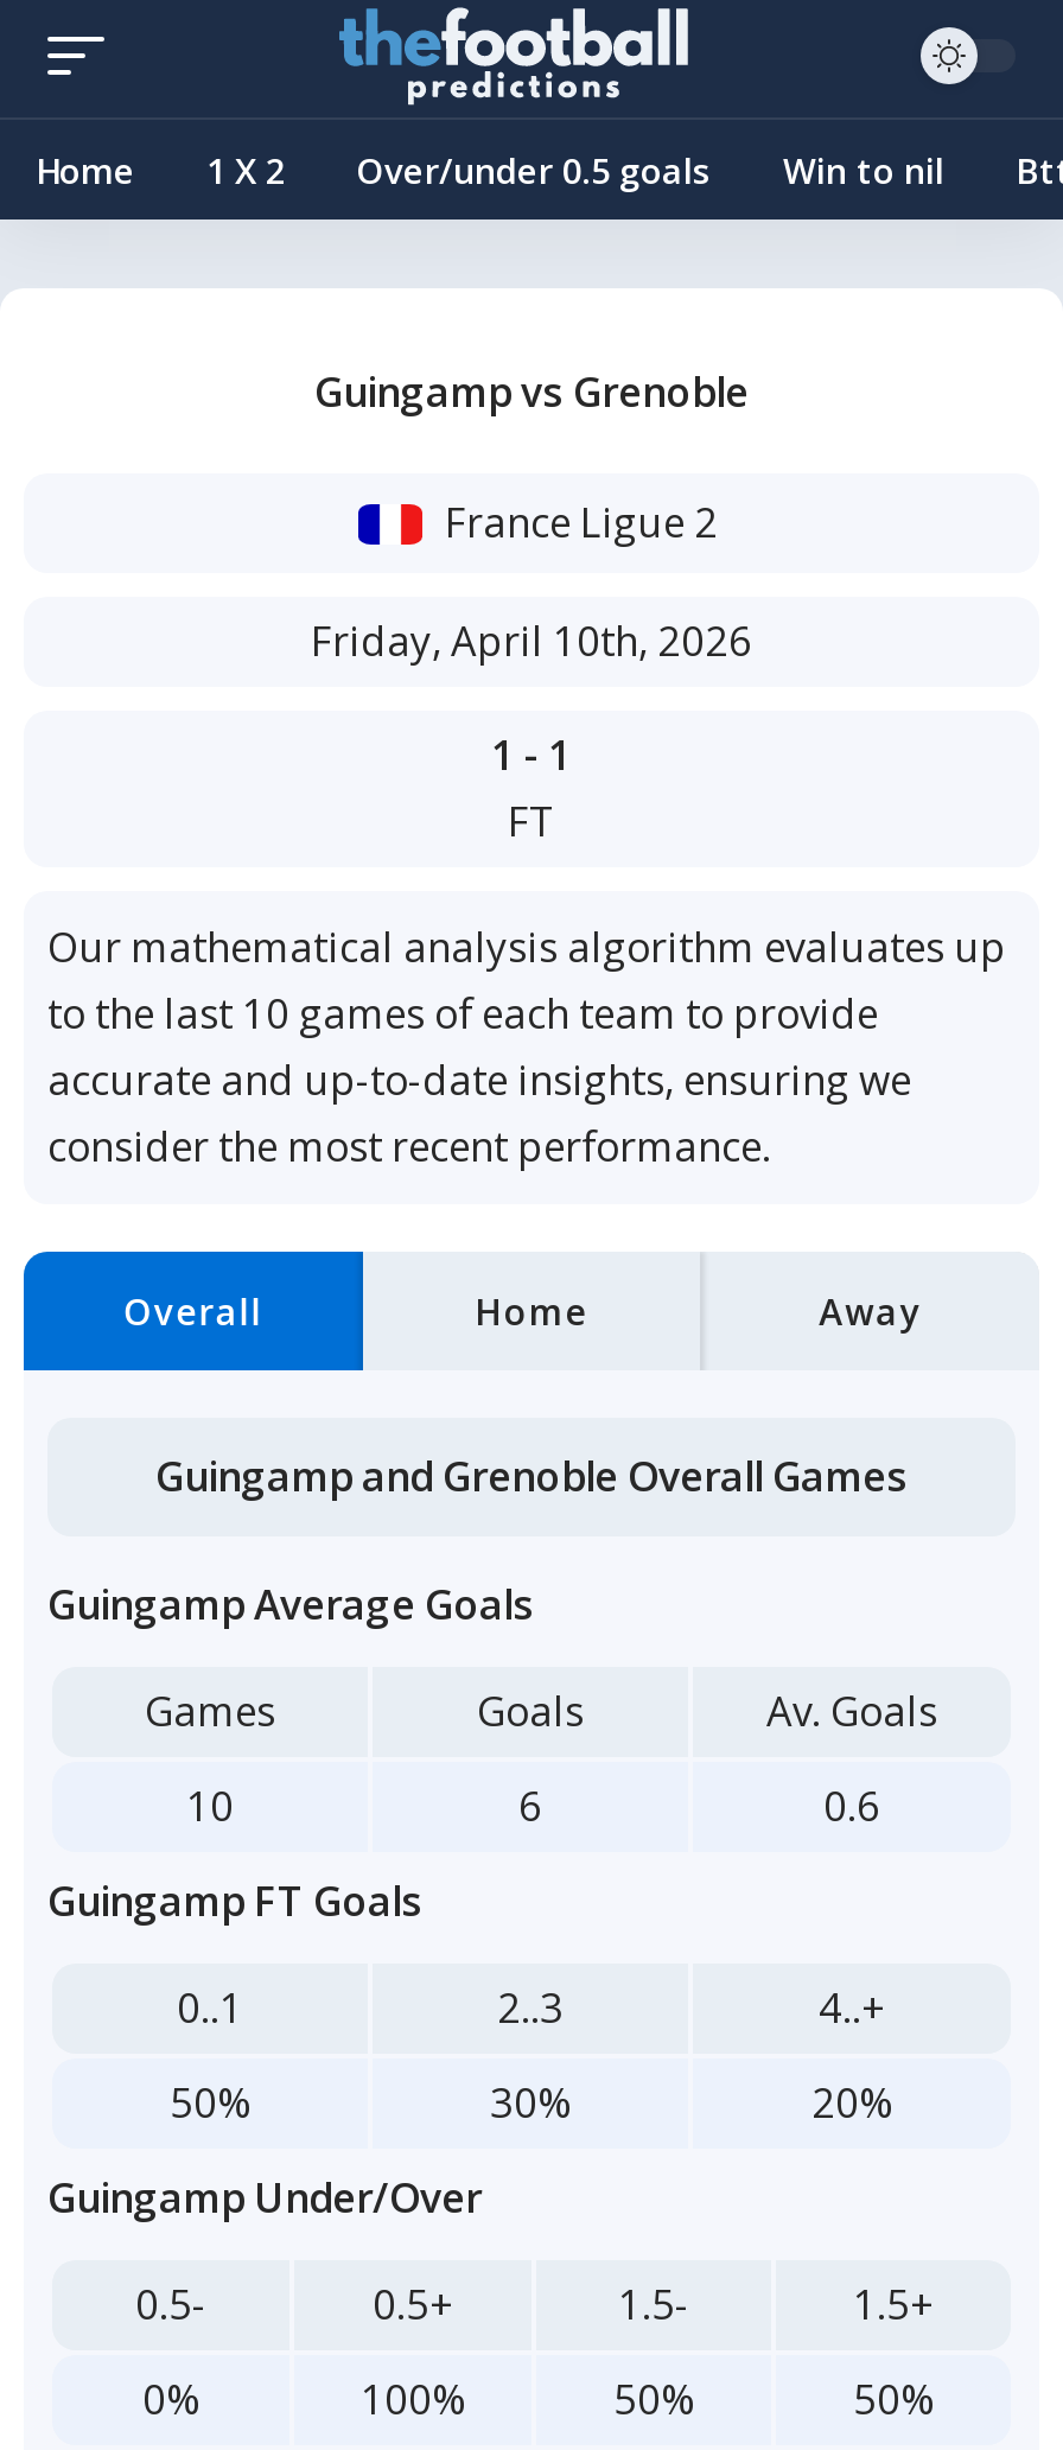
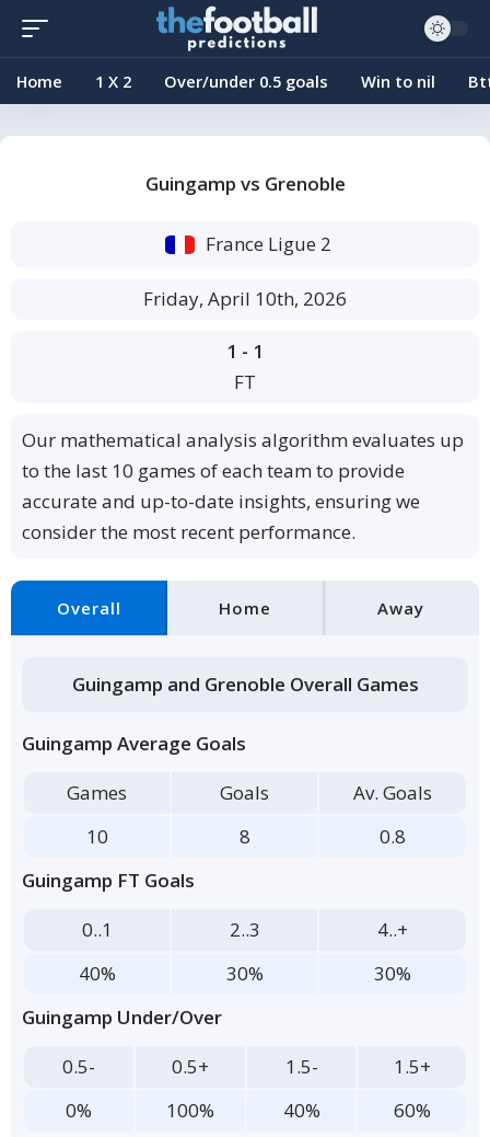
[518,1778,542,1833] 6 -> [239,824,250,849] 8
[823,1778,880,1833] 0.6 -> [380,824,406,849] 0.8
[170,2075,250,2130] 50% -> [78,961,115,986] 40%
[811,2075,892,2130] 20% -> [374,961,411,986] 30%
[613,2372,694,2426] 50% -> [283,1098,320,1123] 40%
[853,2372,934,2426] 50% -> [393,1098,430,1123] 60%

